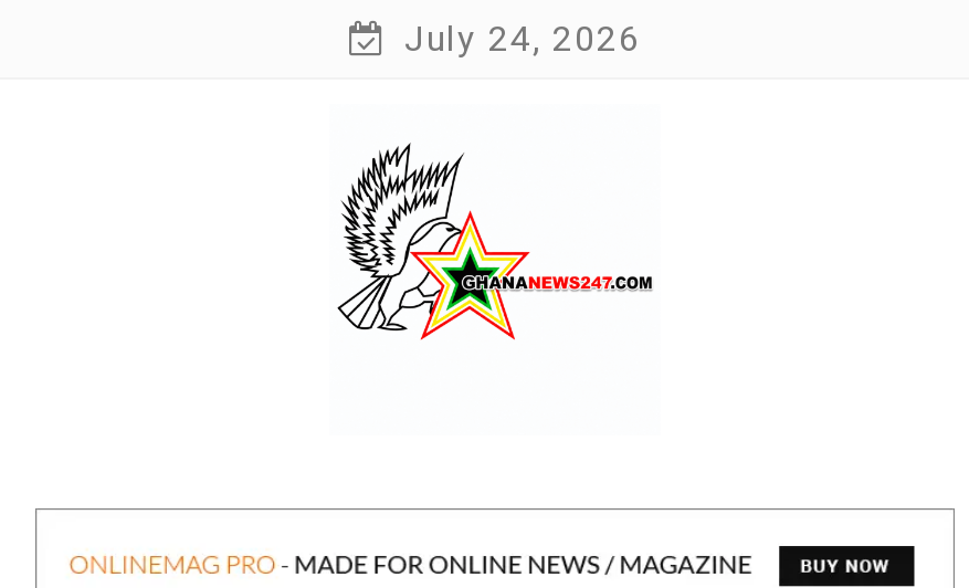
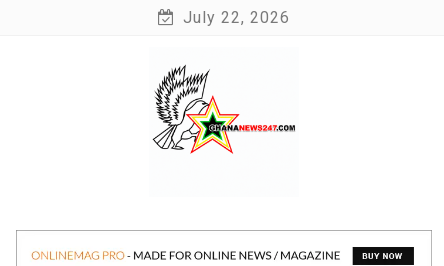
[393,18,641,60] July 24, 2026 -> [178,8,290,27] July 22, 2026

